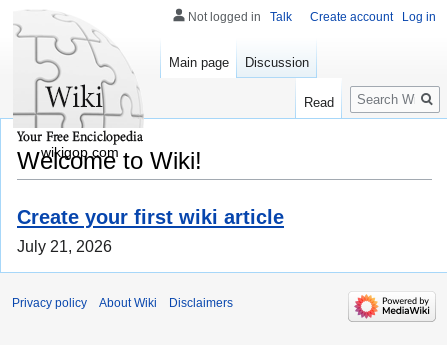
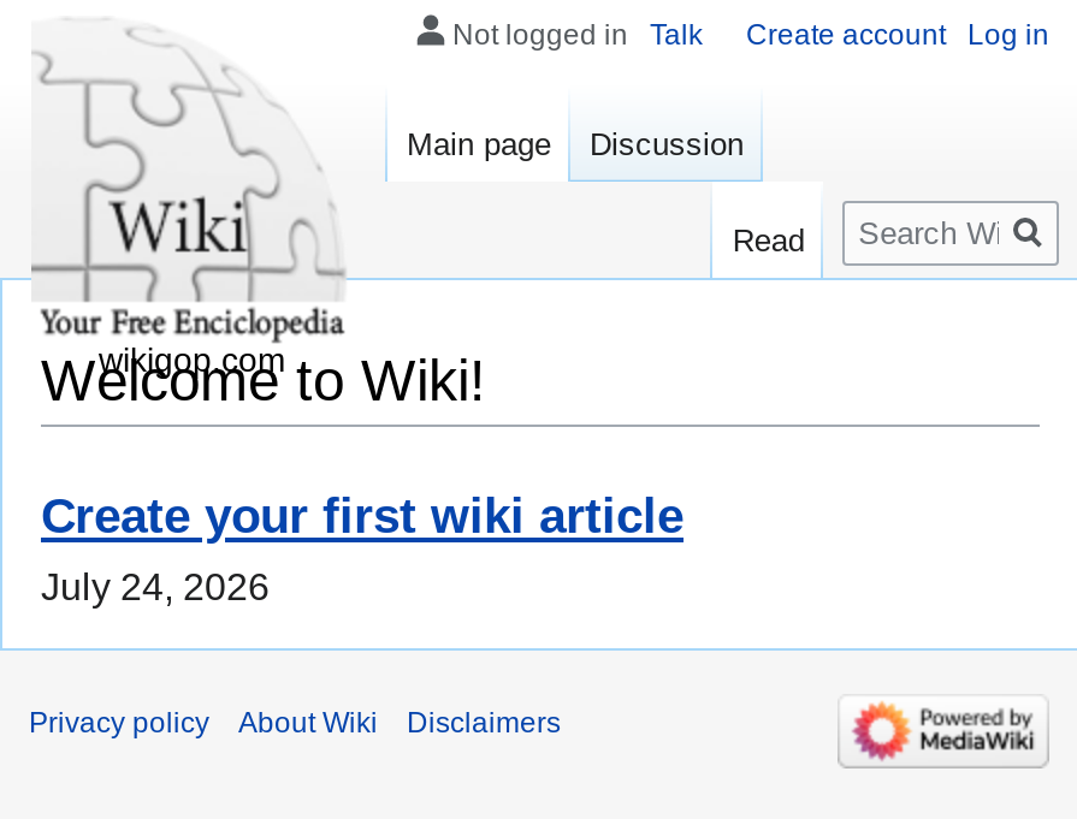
[17,238,112,255] July 21, 2026 -> [41,567,270,608] July 24, 2026

